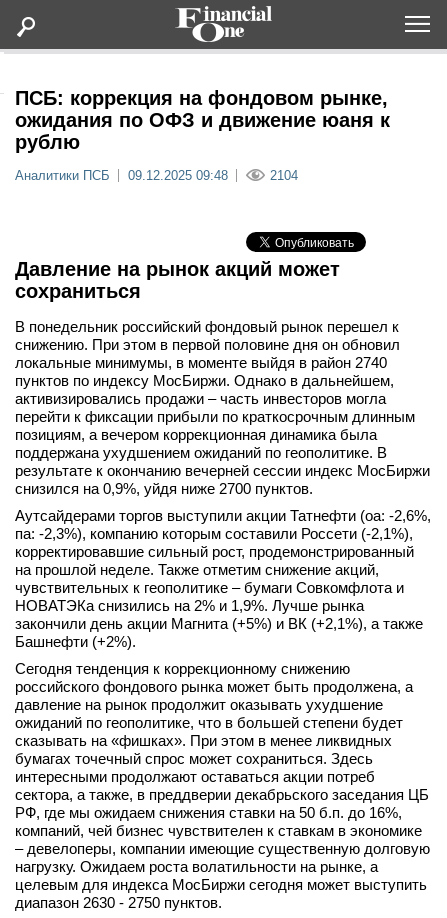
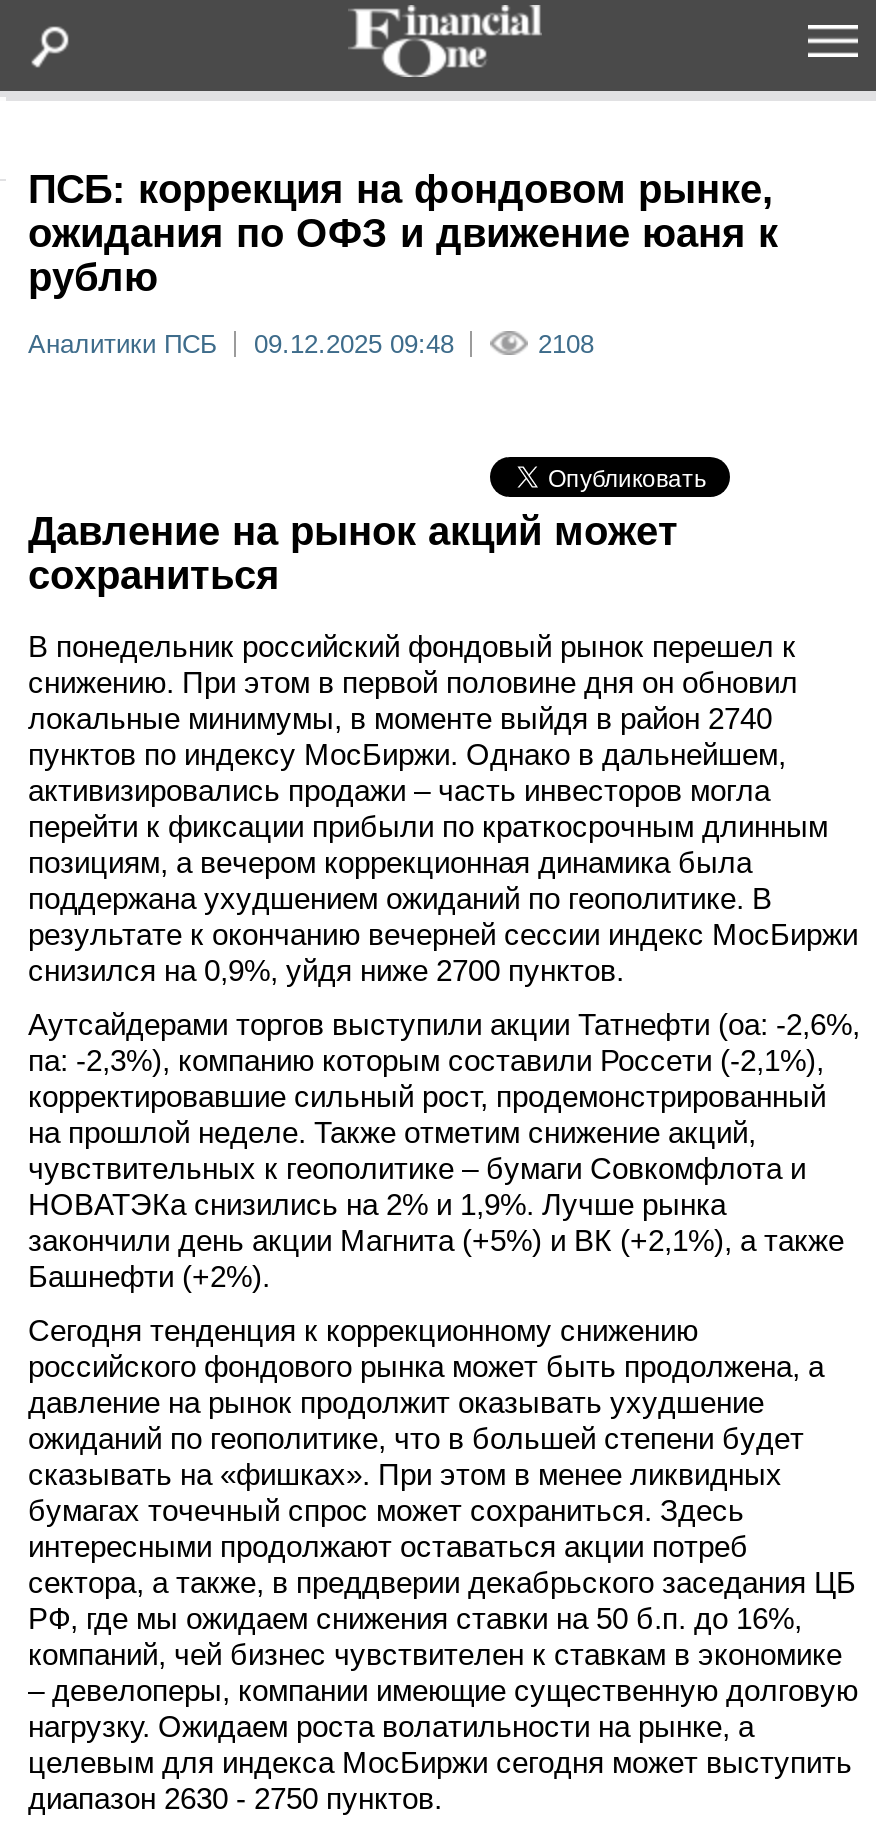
[270,168,298,183] 2104 -> [538,329,594,359] 2108

